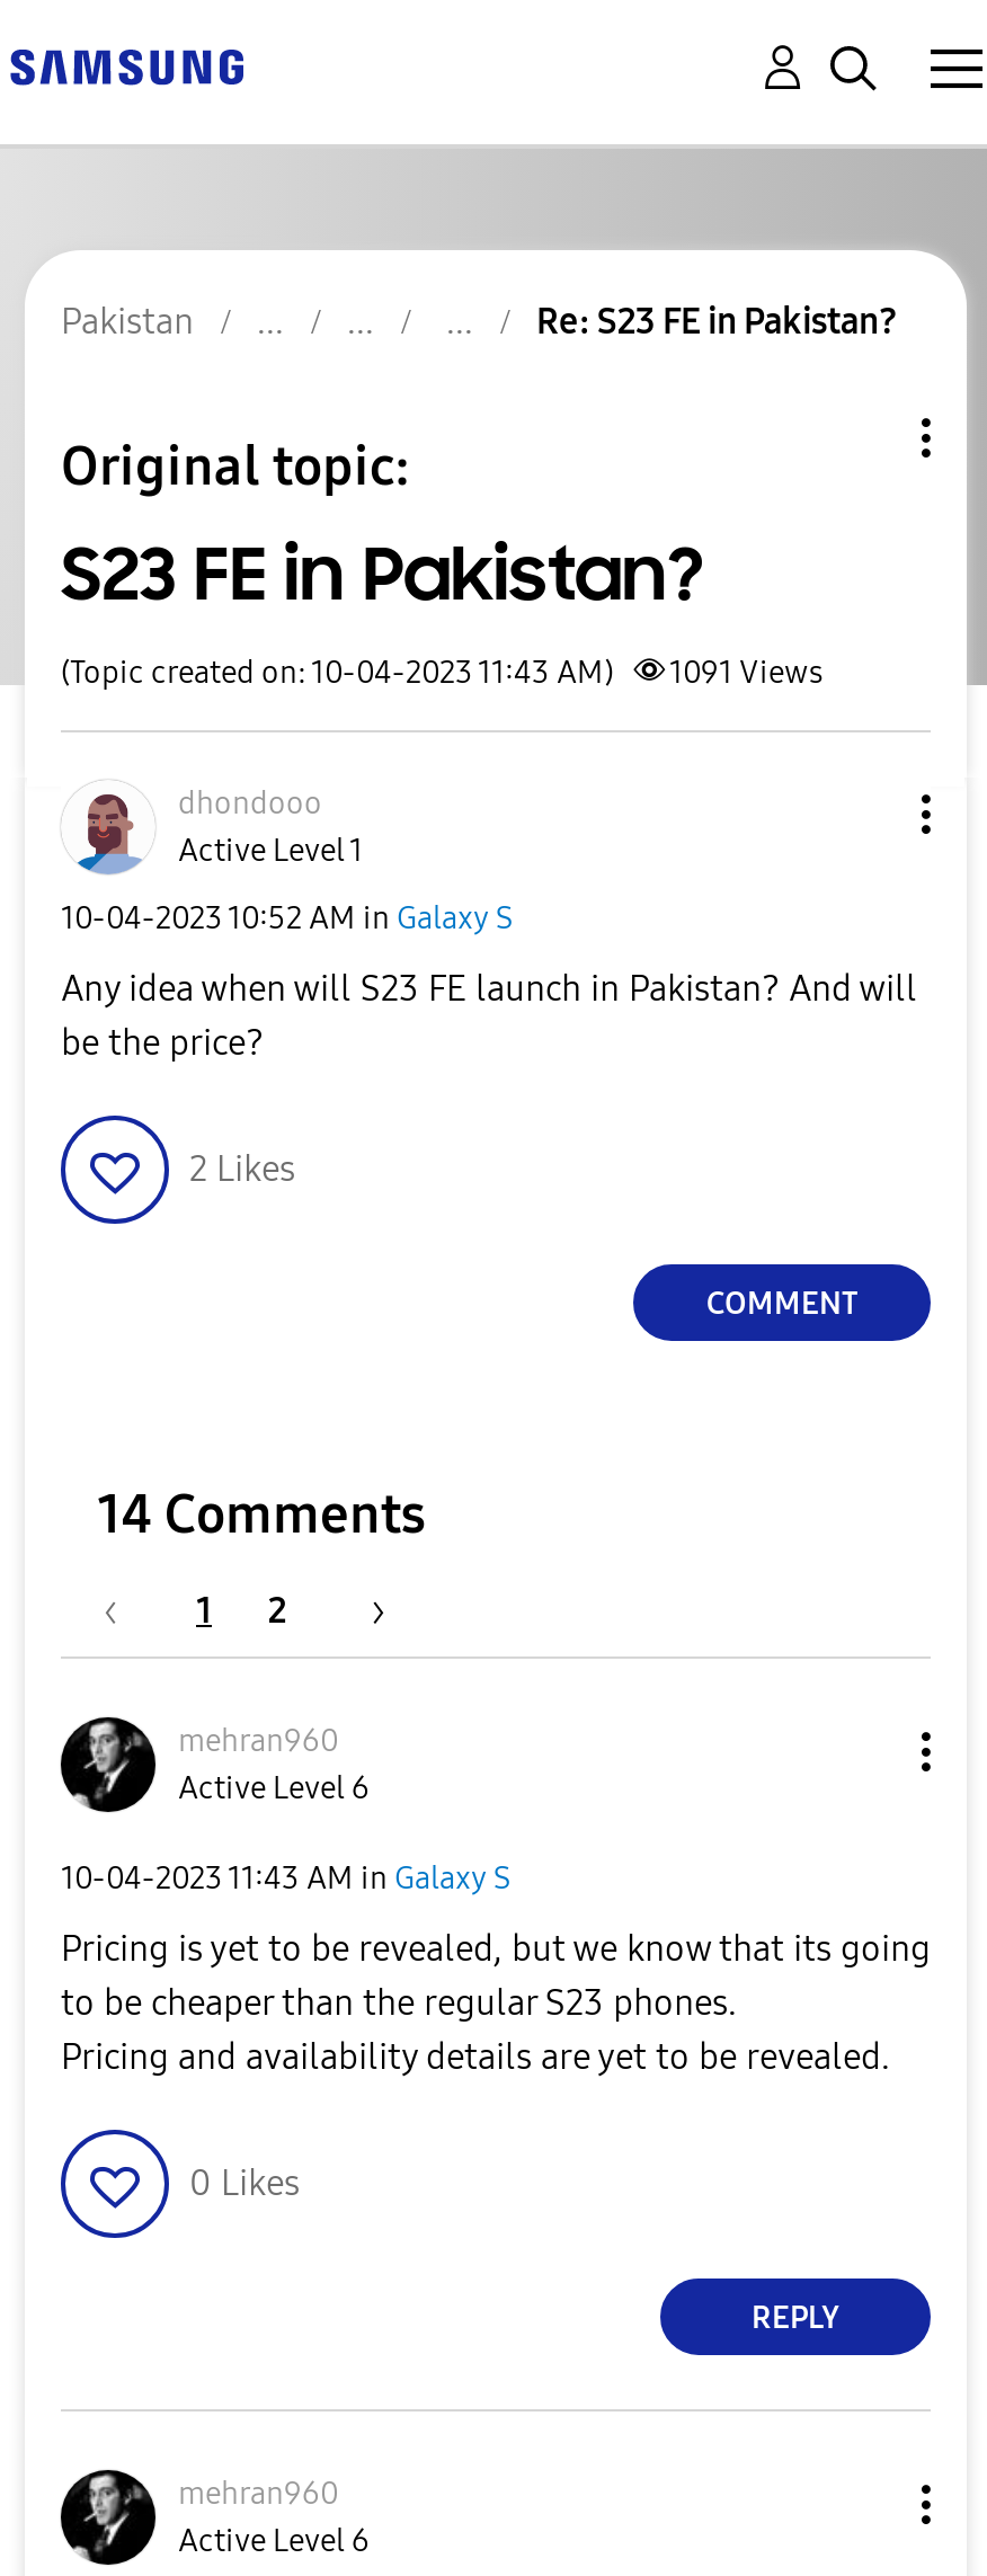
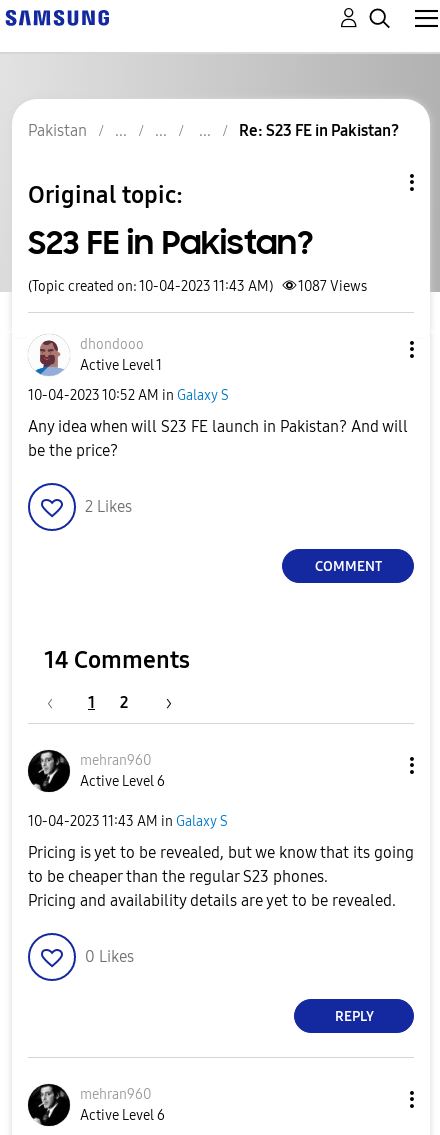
[61,654,822,692] (Topic created on: 10-04-2023 11:43 AM) 1091 Views -> [28,278,367,295] (Topic created on: 10-04-2023 11:43 AM) 1087 Views

